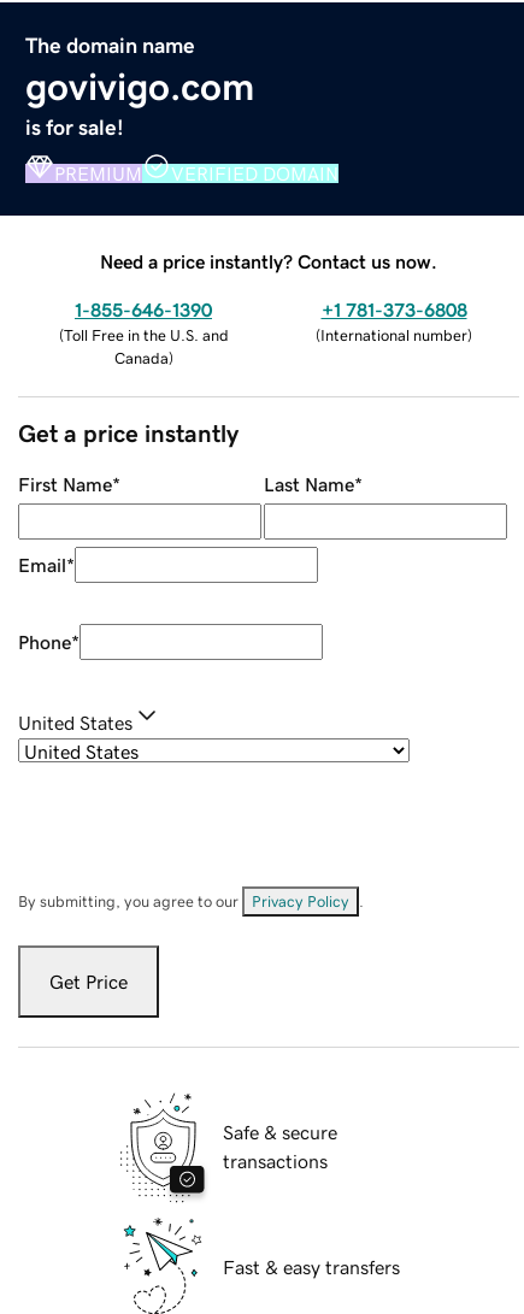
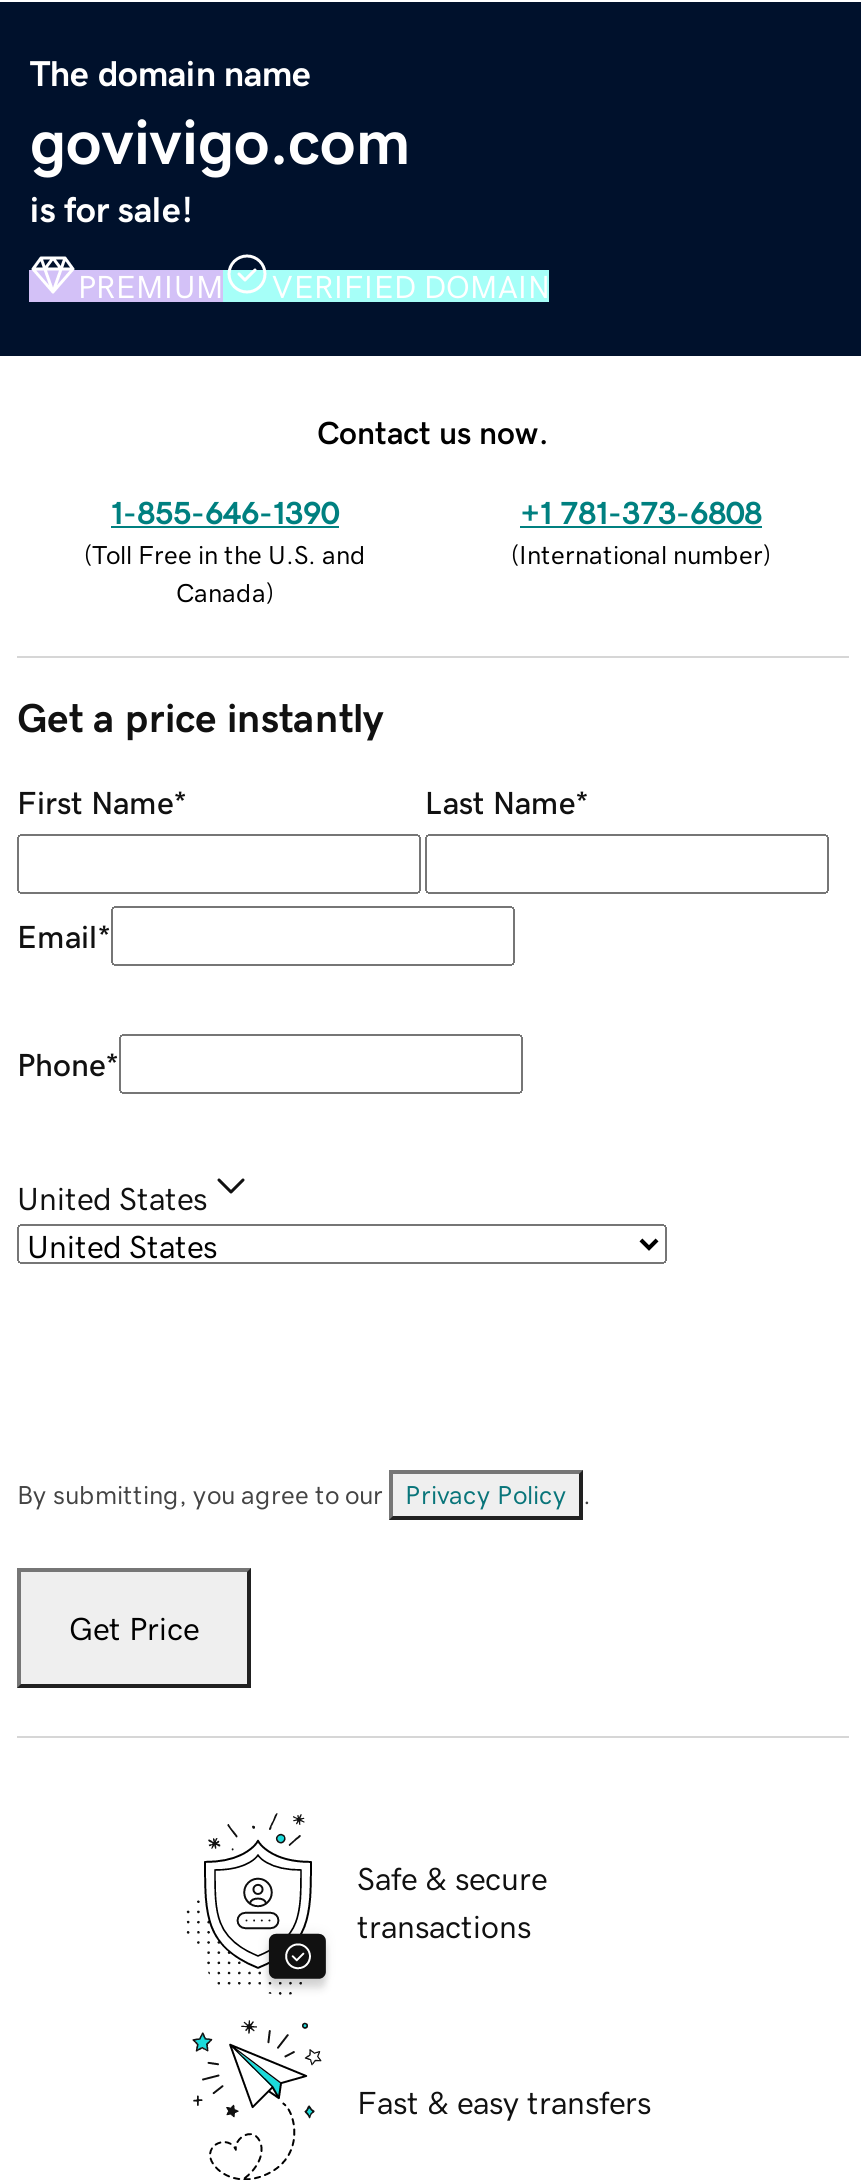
[100,251,437,271] Need a price instantly? Contact us now. -> [317,415,549,447] Contact us now.

